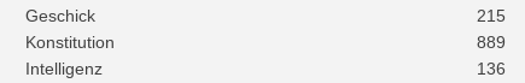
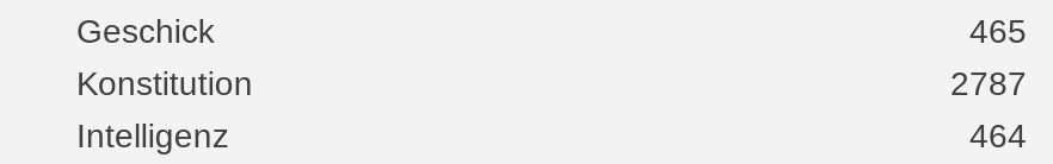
[477,6,506,25] 215 -> [969,11,1027,49] 465
[477,32,506,51] 889 -> [950,63,1027,101] 2787
[477,58,506,78] 136 -> [969,116,1027,154] 464

